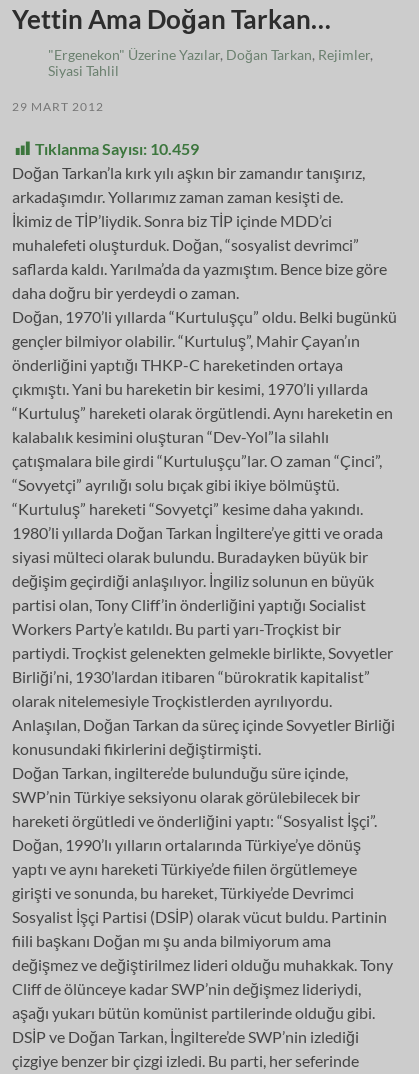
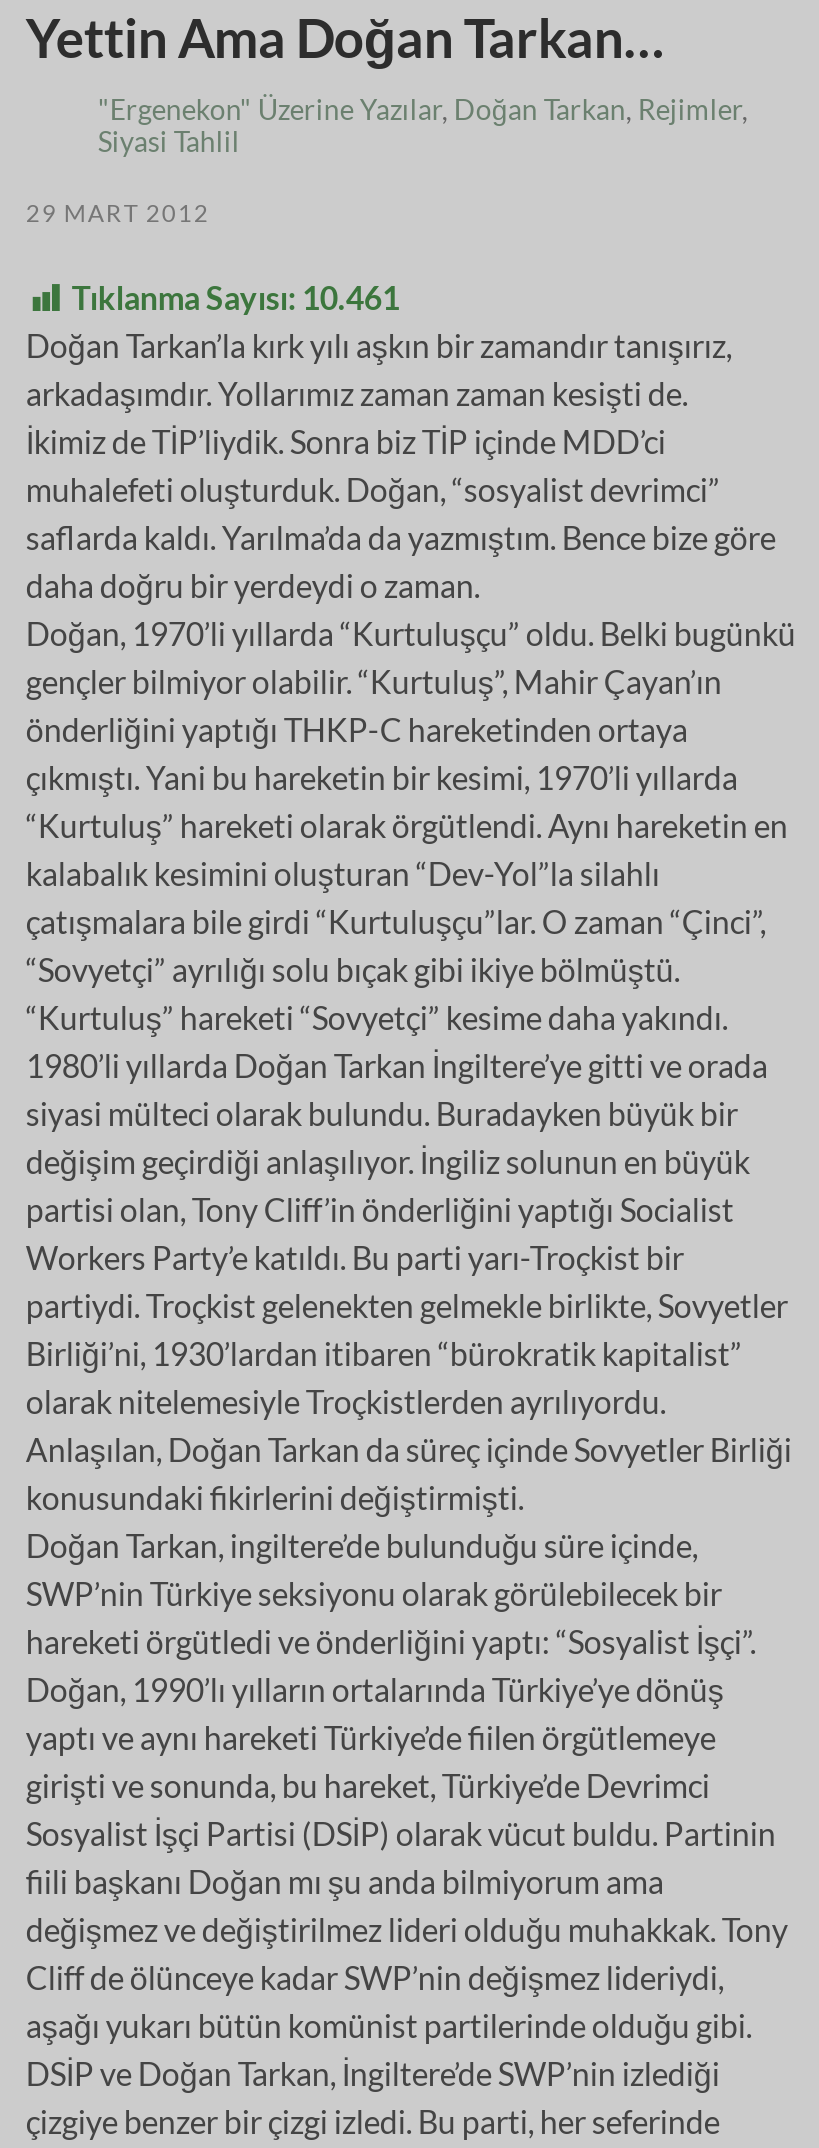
[35,139,199,158] Tıklanma Sayısı: 10.459 -> [72,277,400,315] Tıklanma Sayısı: 10.461

